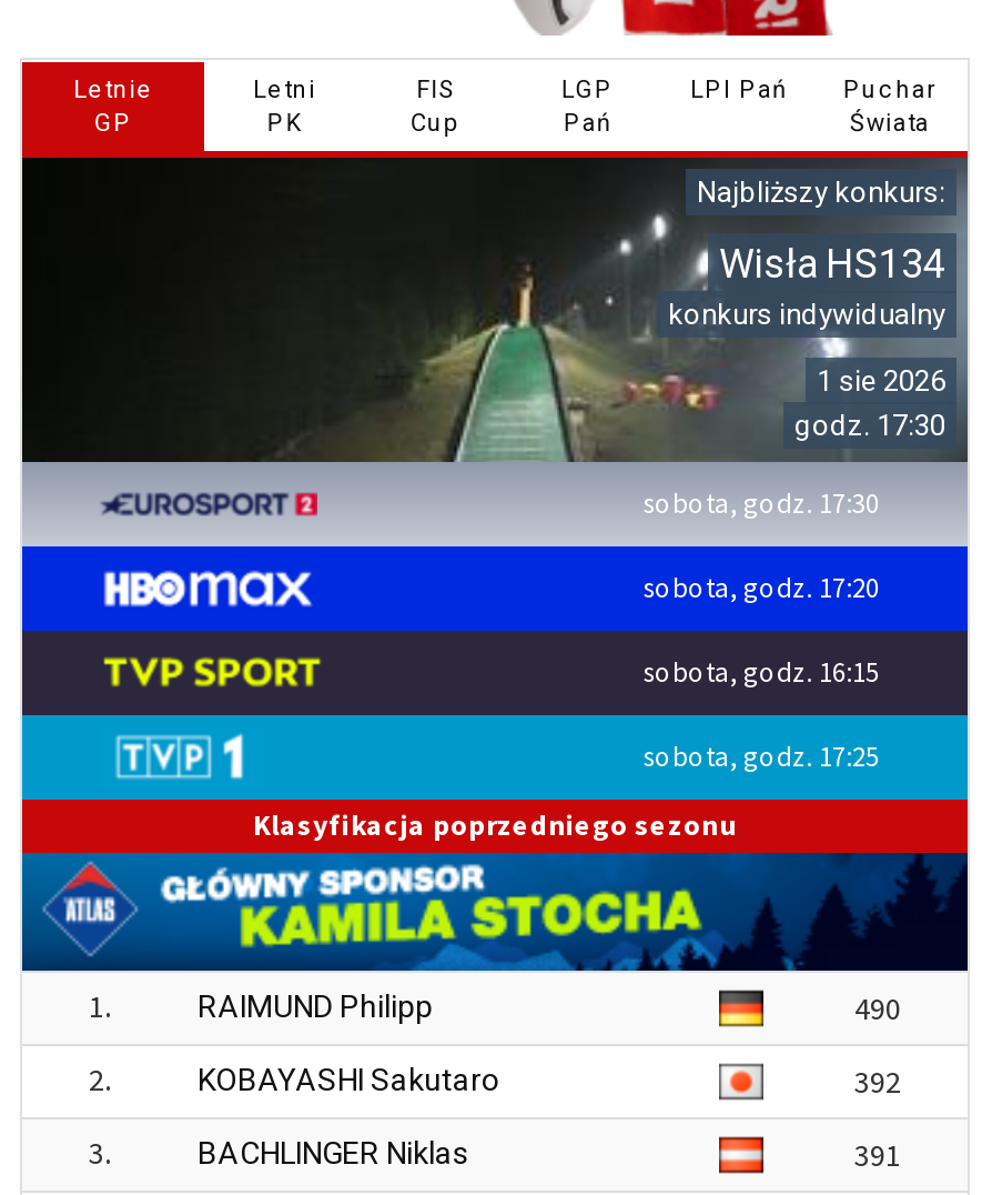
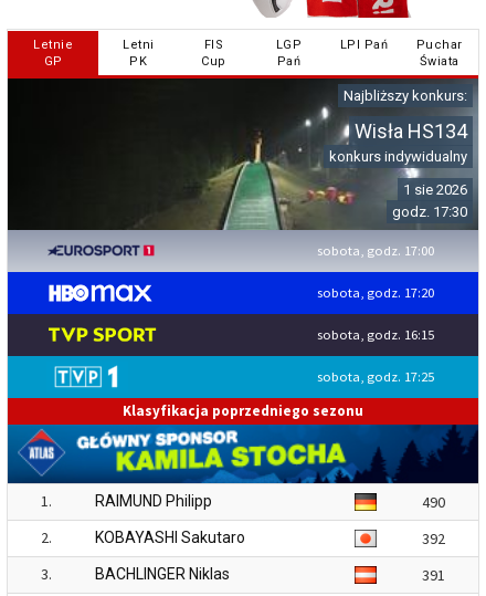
[644,486,879,519] sobota, godz. 17:30 -> [317,242,434,258] sobota, godz. 17:00

